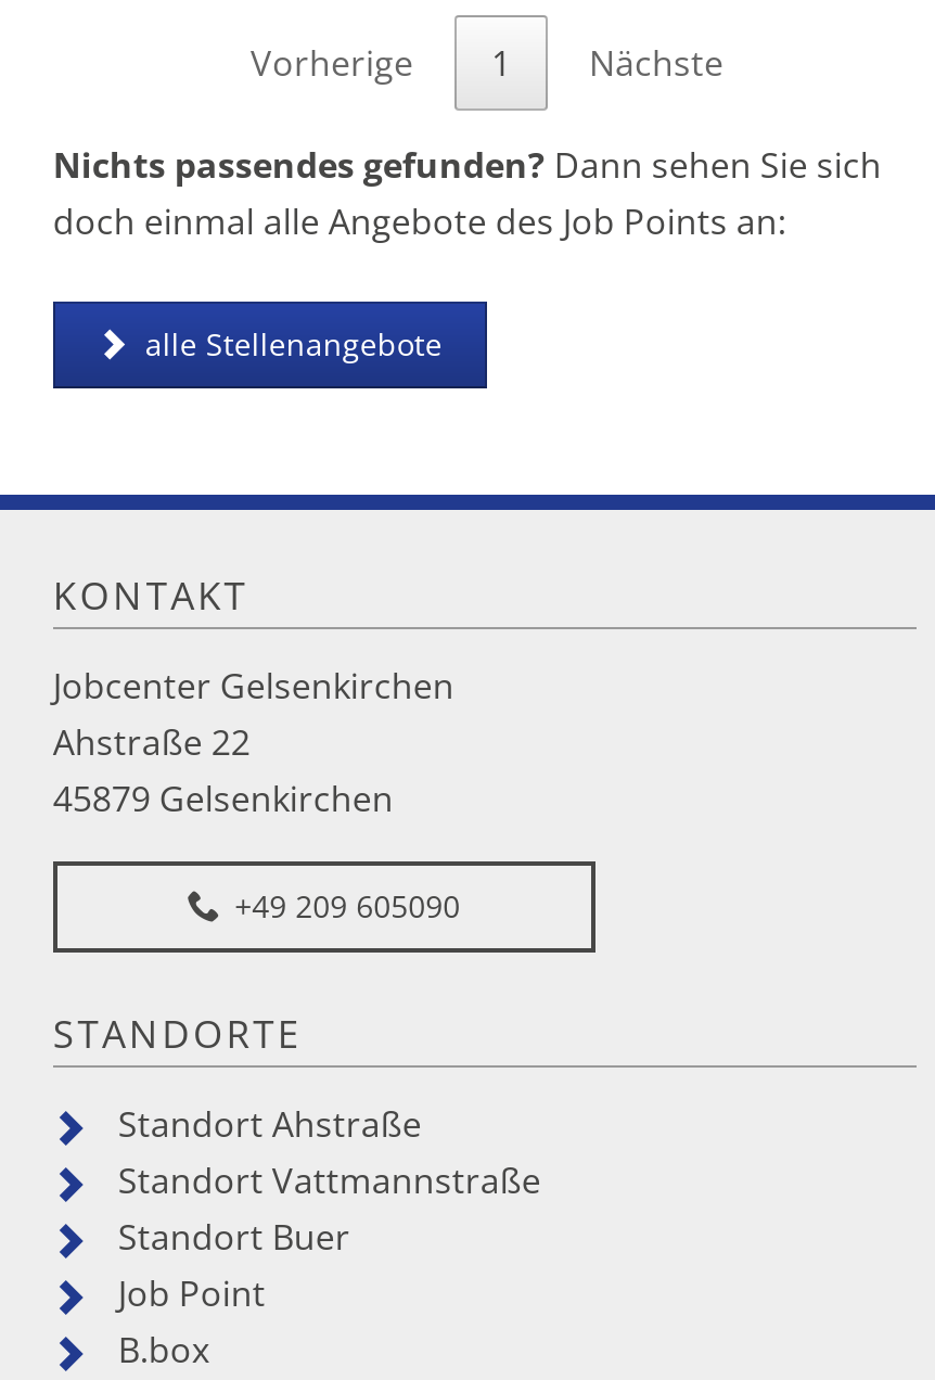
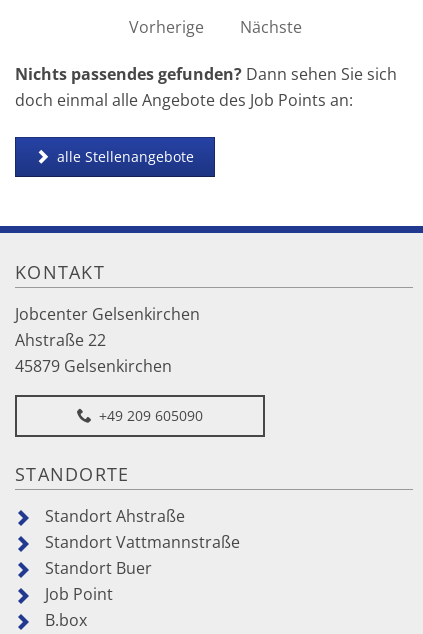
[491,40,511,87] 1 -> none

